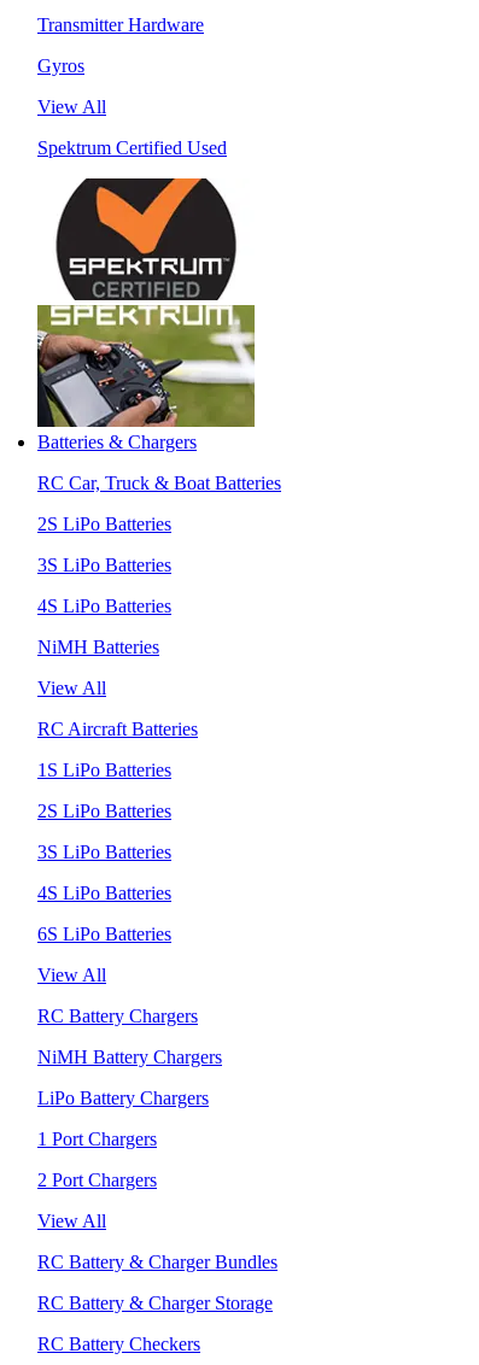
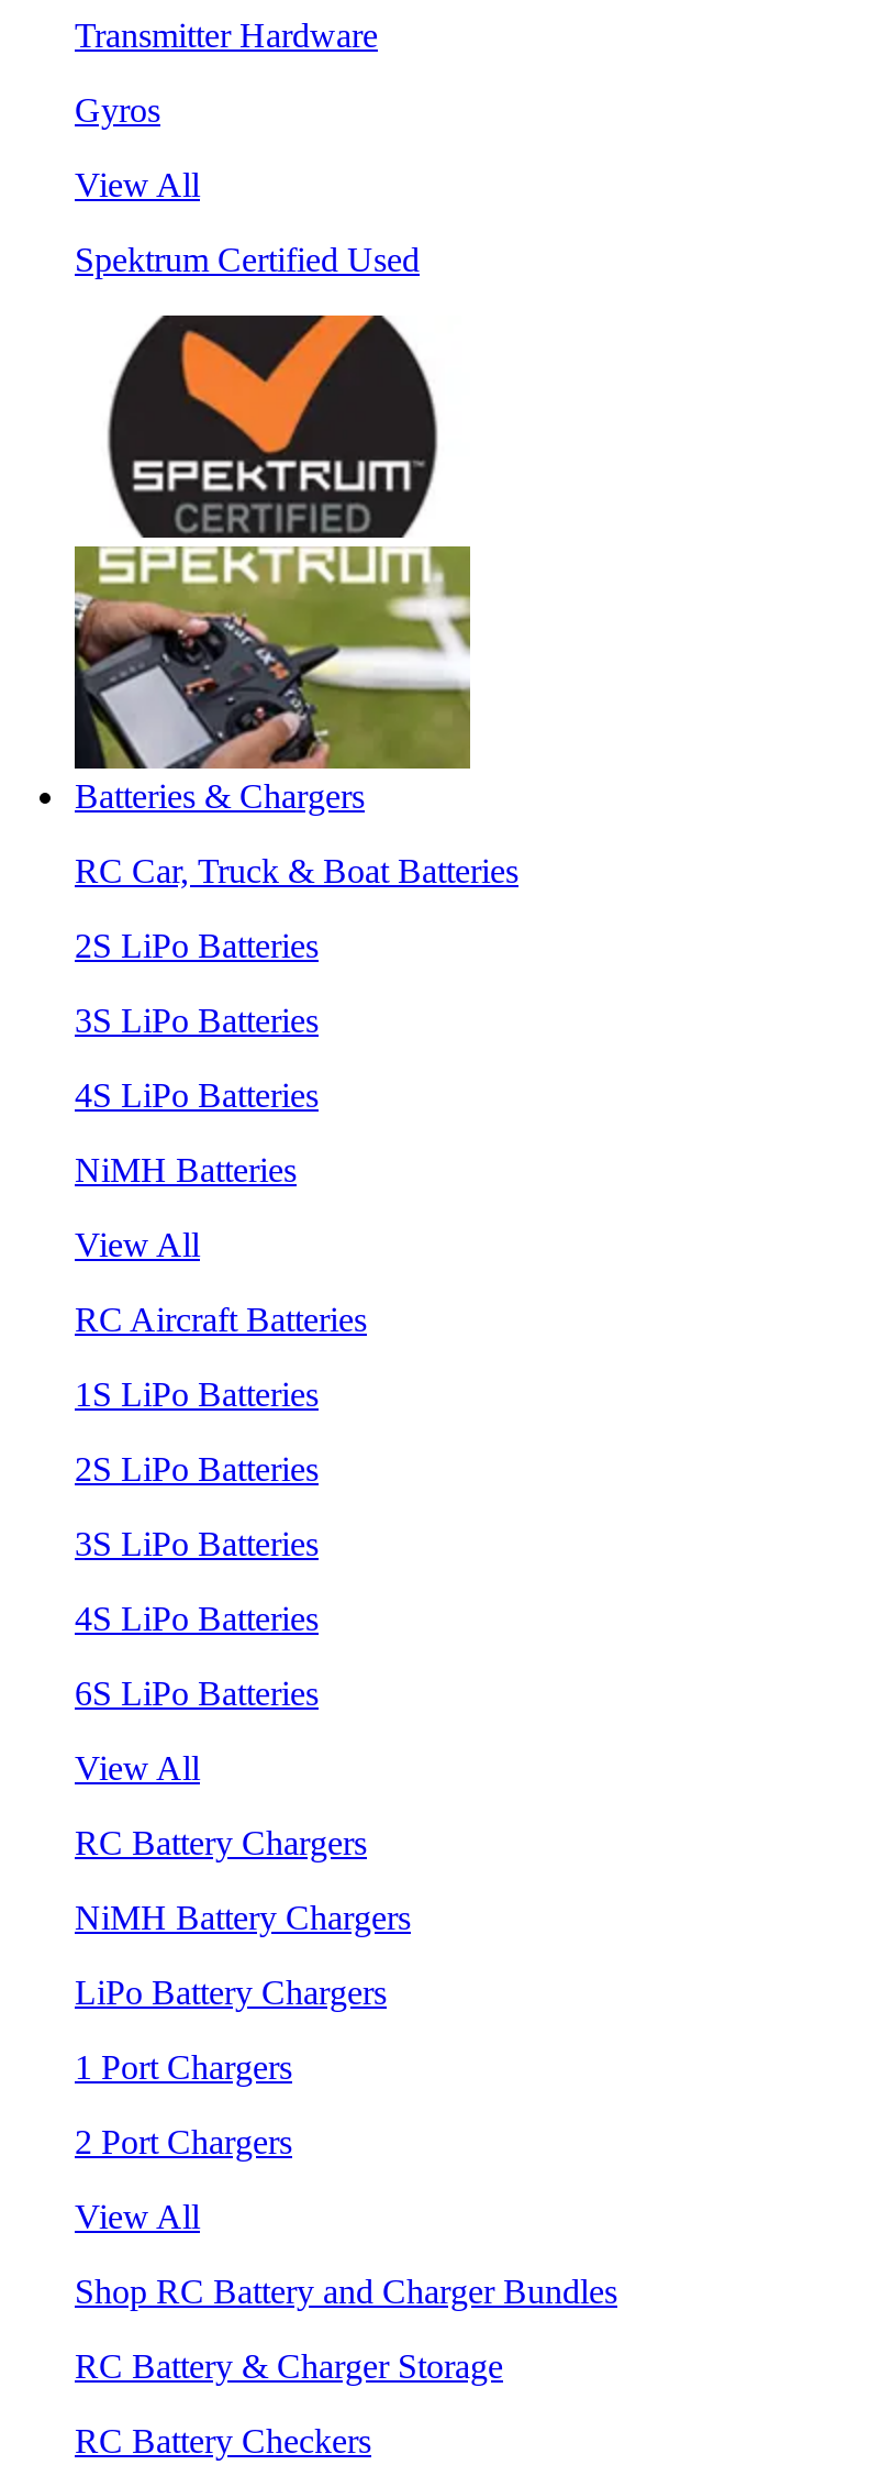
[37,1251,278,1272] RC Battery & Charger Bundles -> [75,2272,617,2310] Shop RC Battery and Charger Bundles

